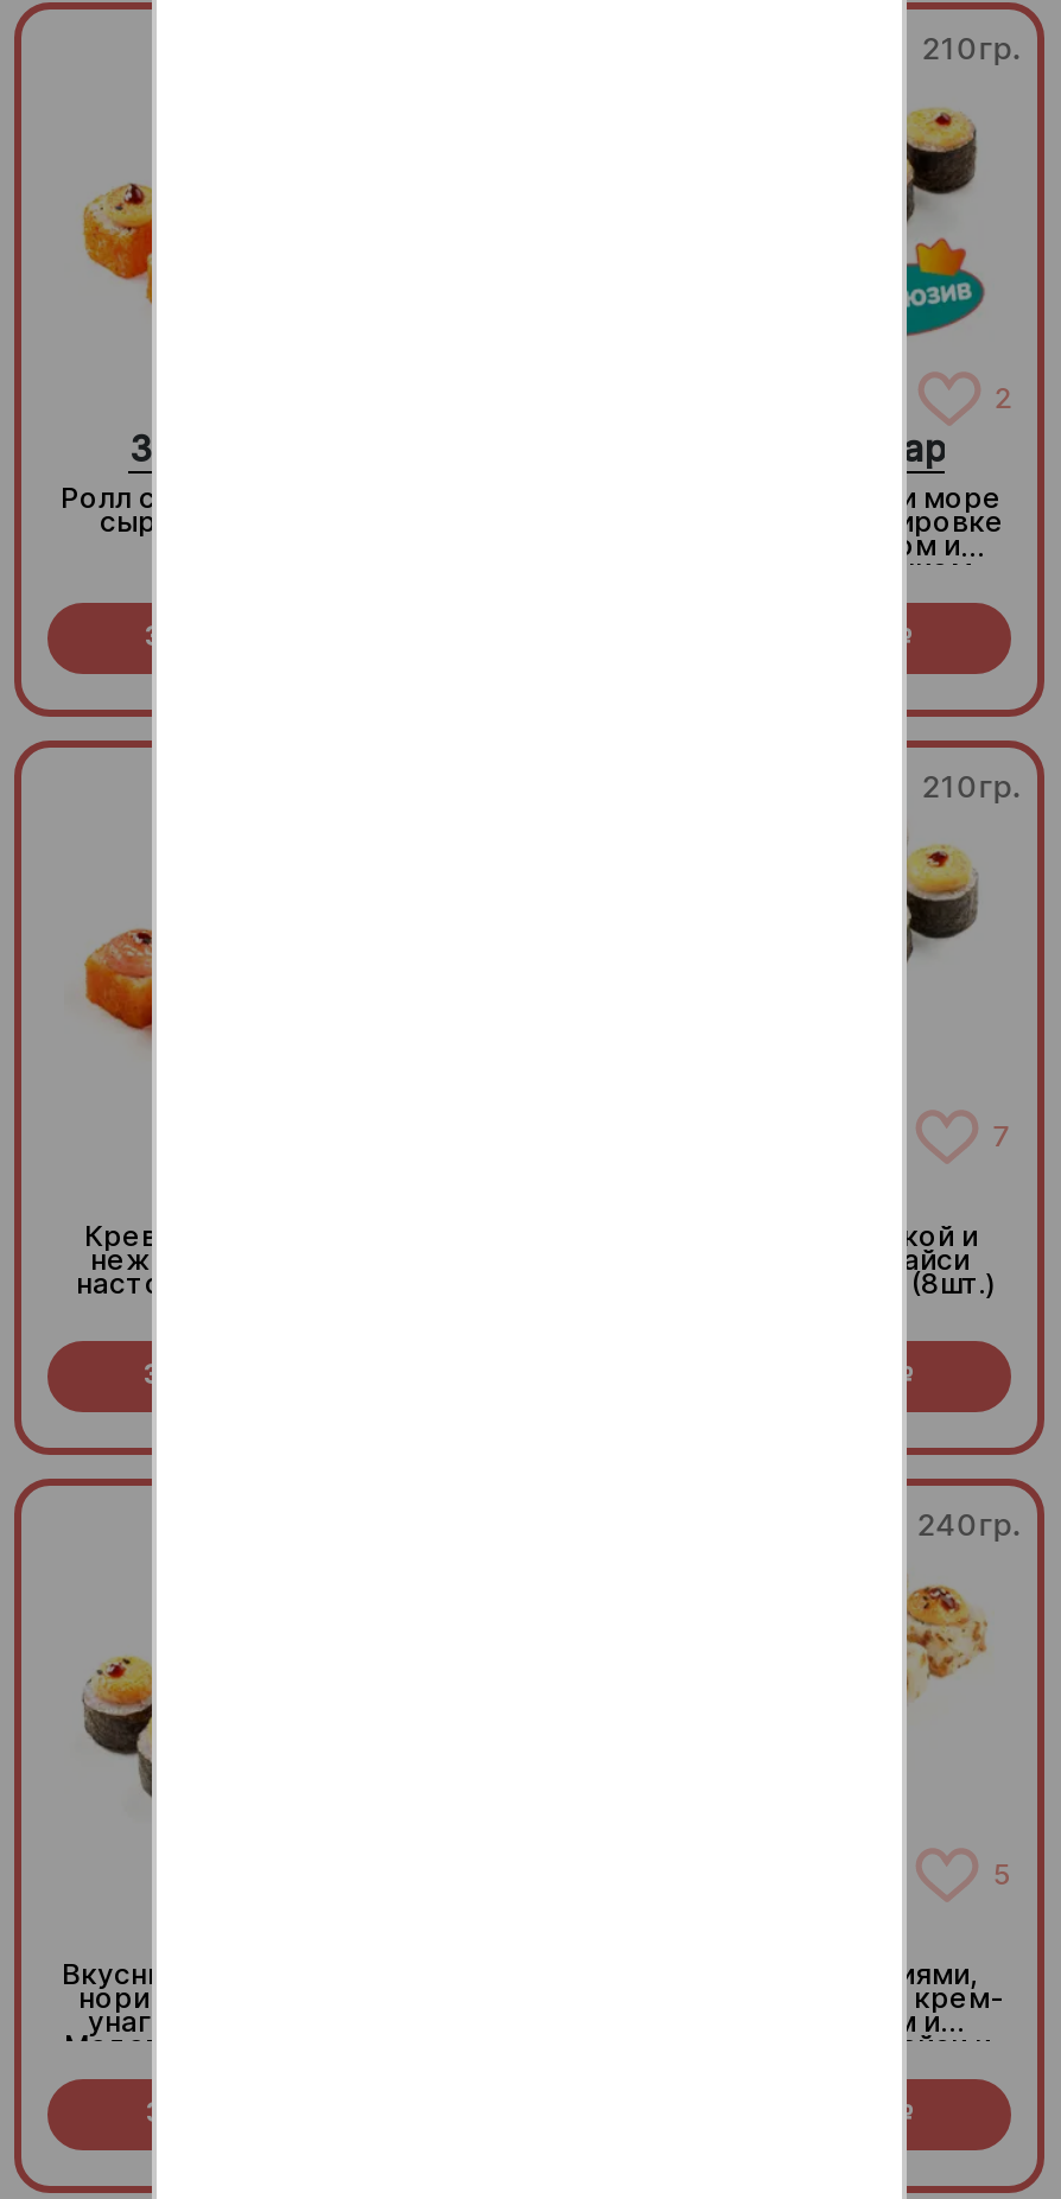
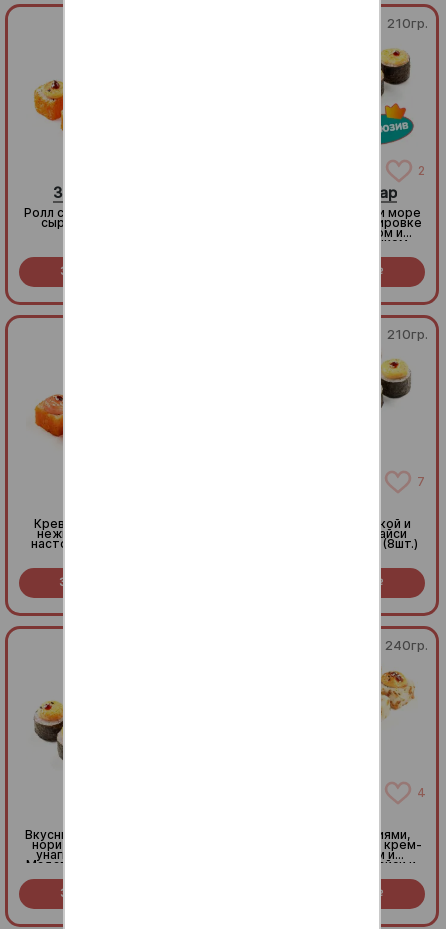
[993,1856,1012,1892] 5 -> [417,785,426,800] 4

